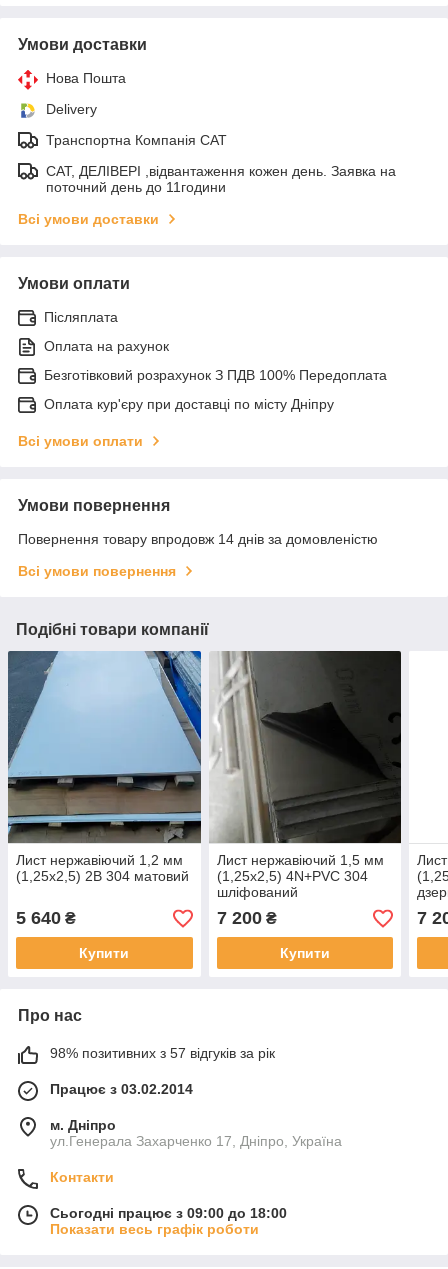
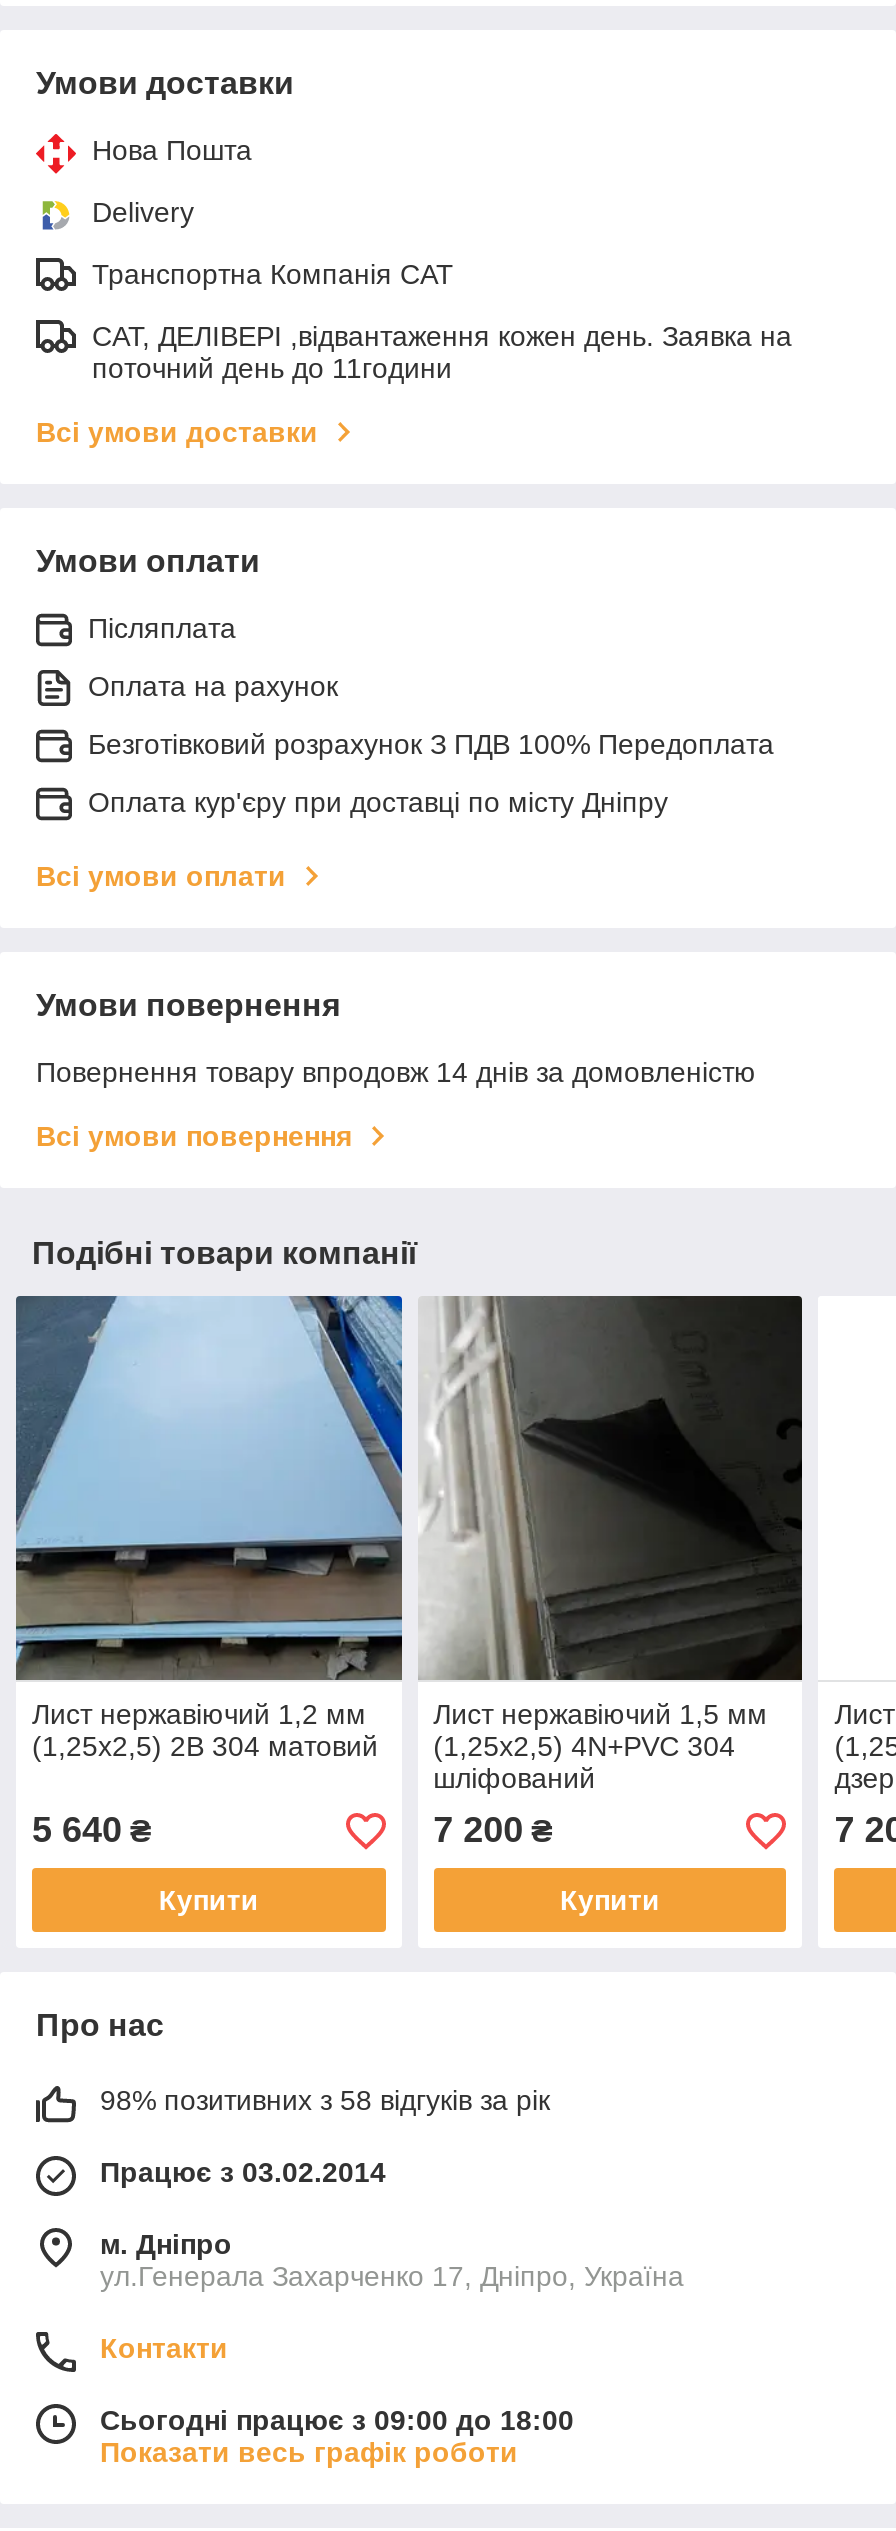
[50,1045,275,1061] 98% позитивних з 57 відгуків за рік -> [100,2085,550,2117] 98% позитивних з 58 відгуків за рік

